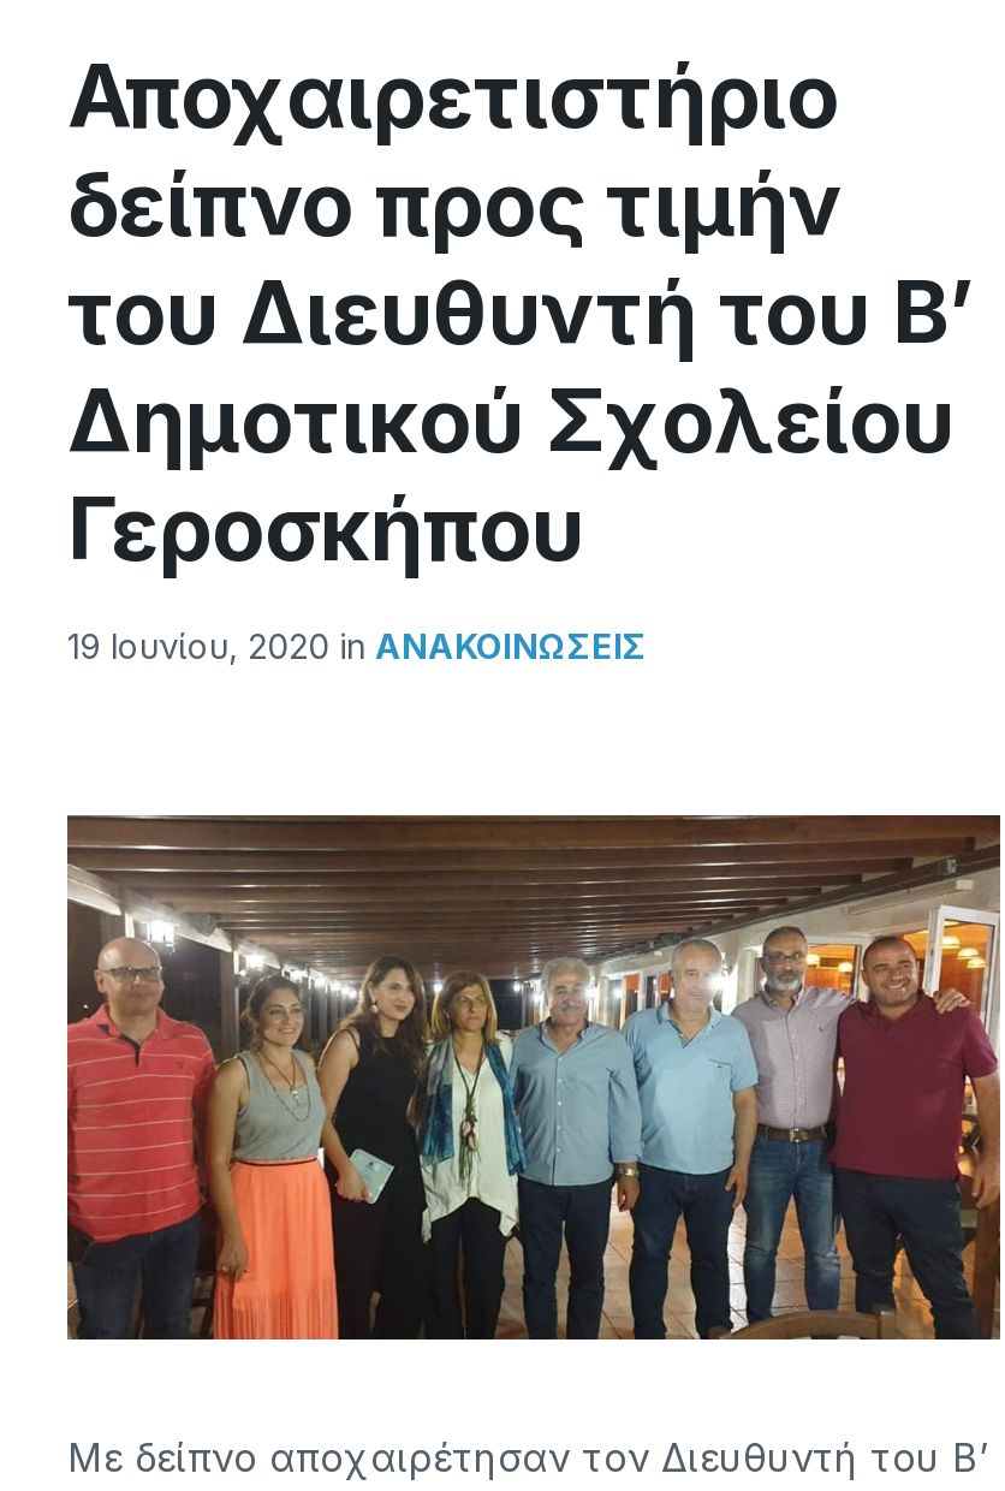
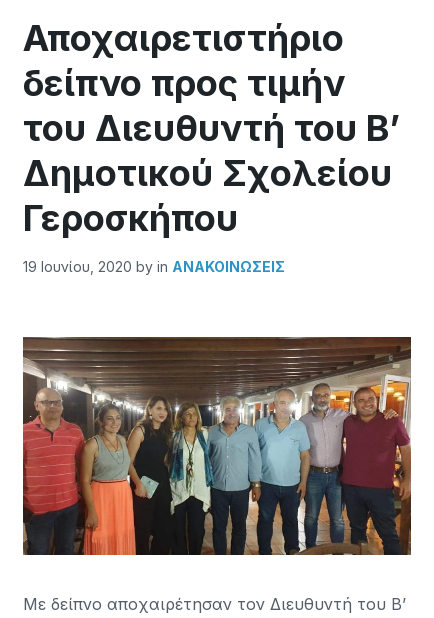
[67,625,647,666] 19 Ιουνίου, 2020 in ΑΝΑΚΟΙΝΏΣΕΙΣ -> [23,258,285,275] 19 Ιουνίου, 2020 by in ΑΝΑΚΟΙΝΏΣΕΙΣ

